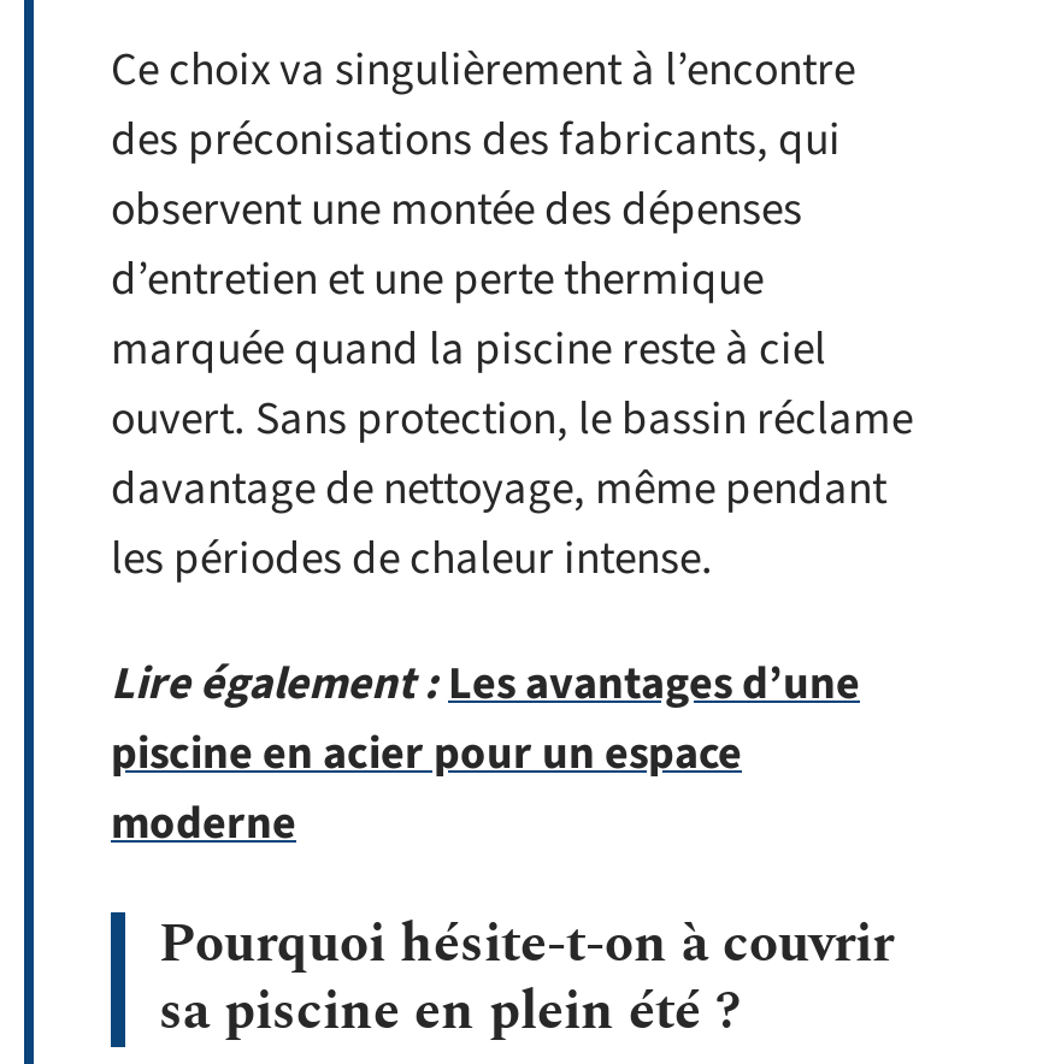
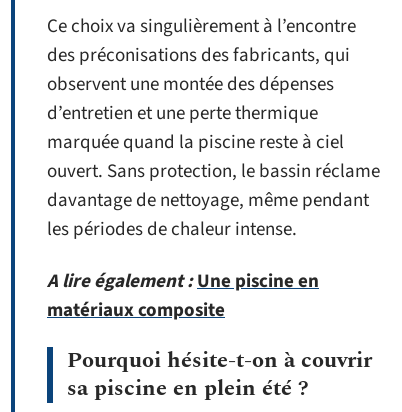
[111,651,860,856] Lire également : Les avantages d’une | piscine en acier pour un espace | moderne -> [47,267,319,323] A lire également : Une piscine en | matériaux composite

